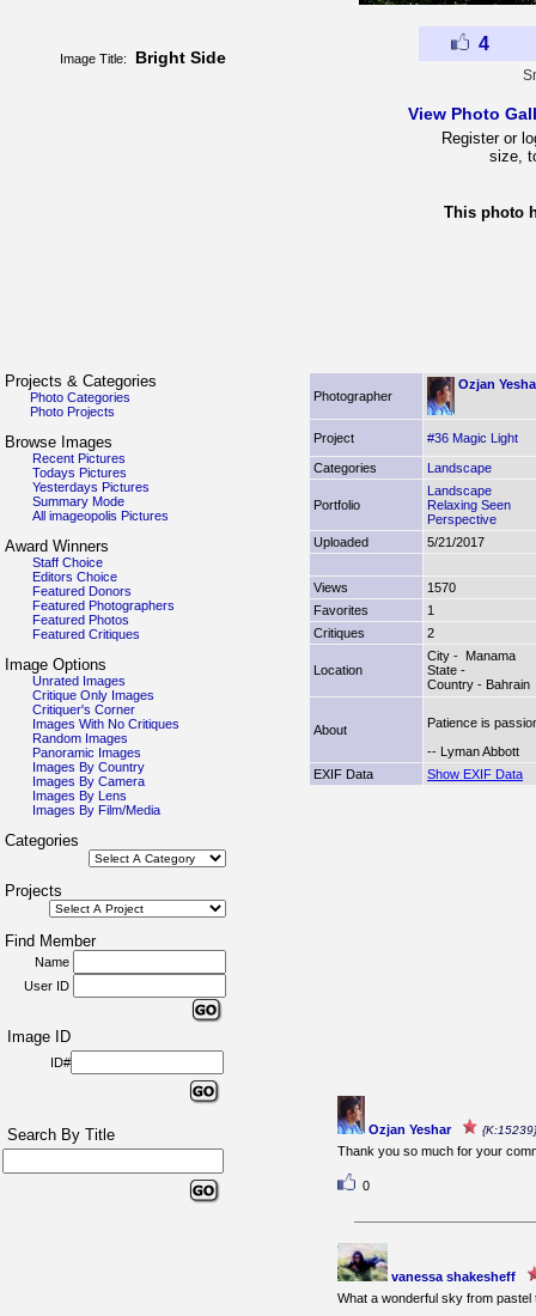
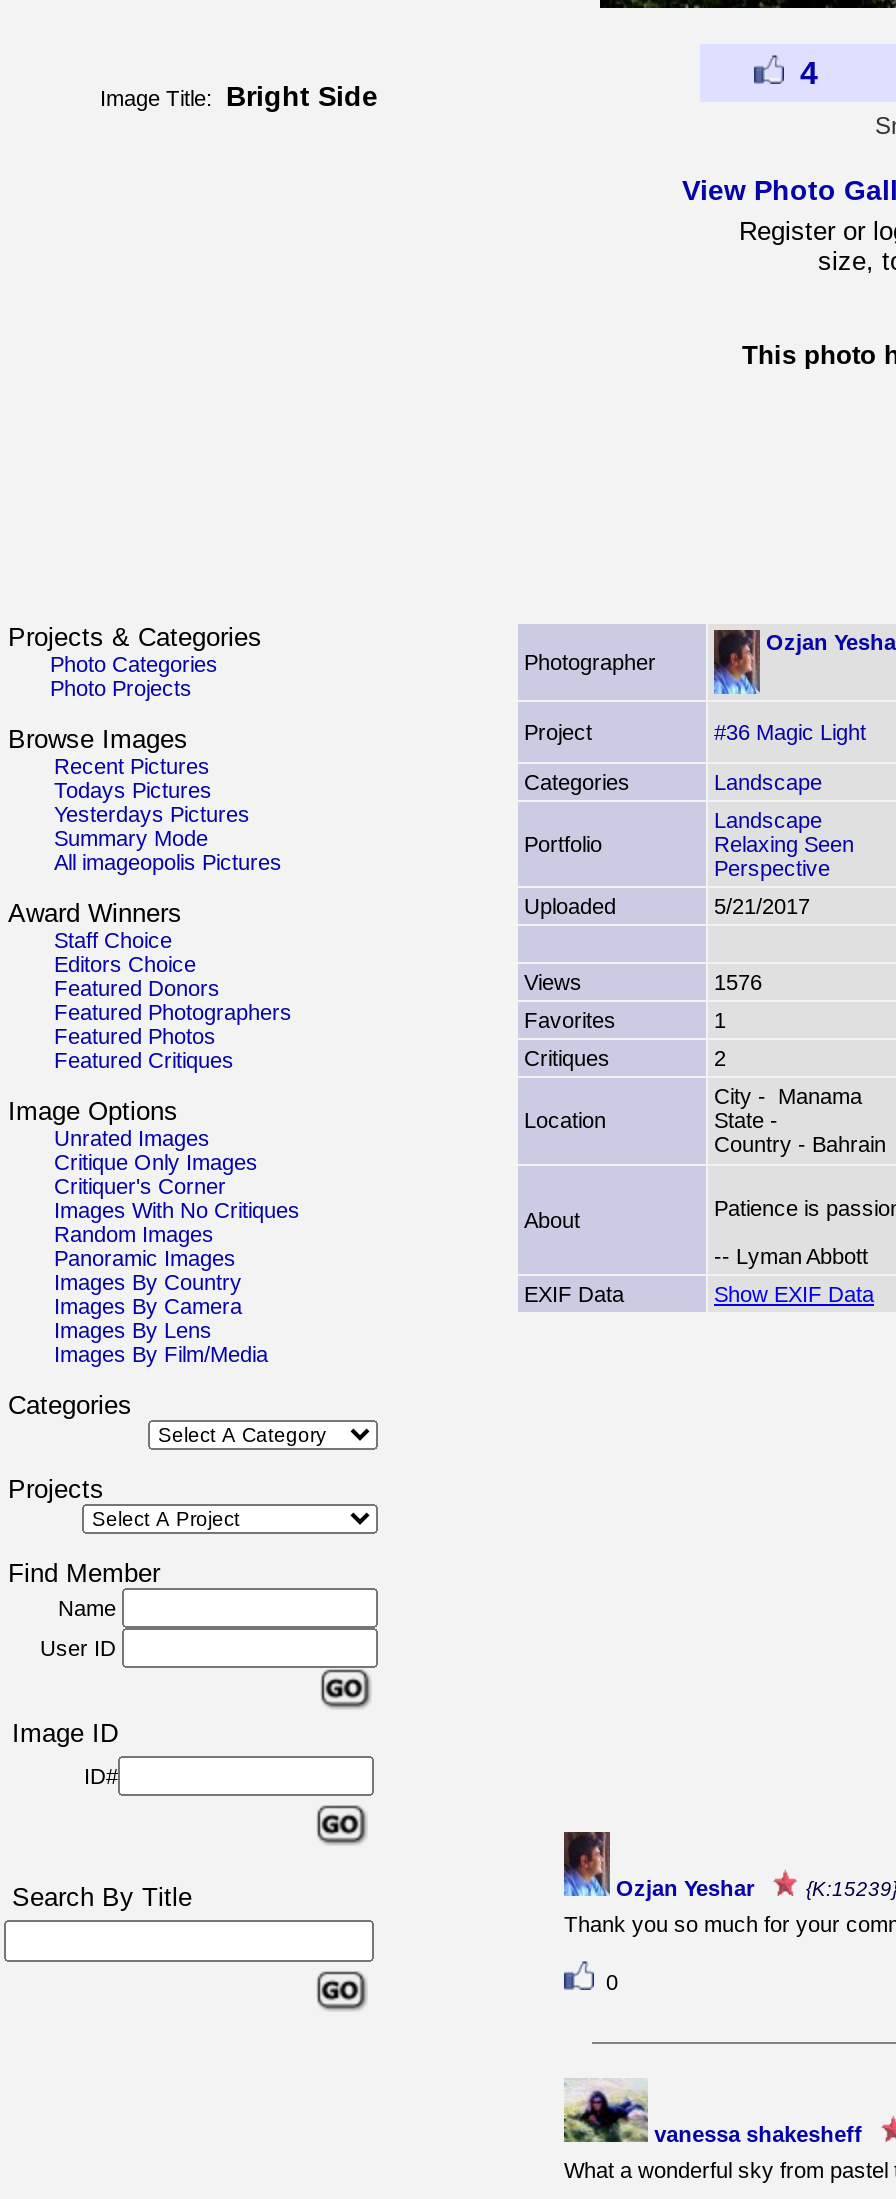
[427,580,456,595] 1570 -> [714,970,762,994] 1576

